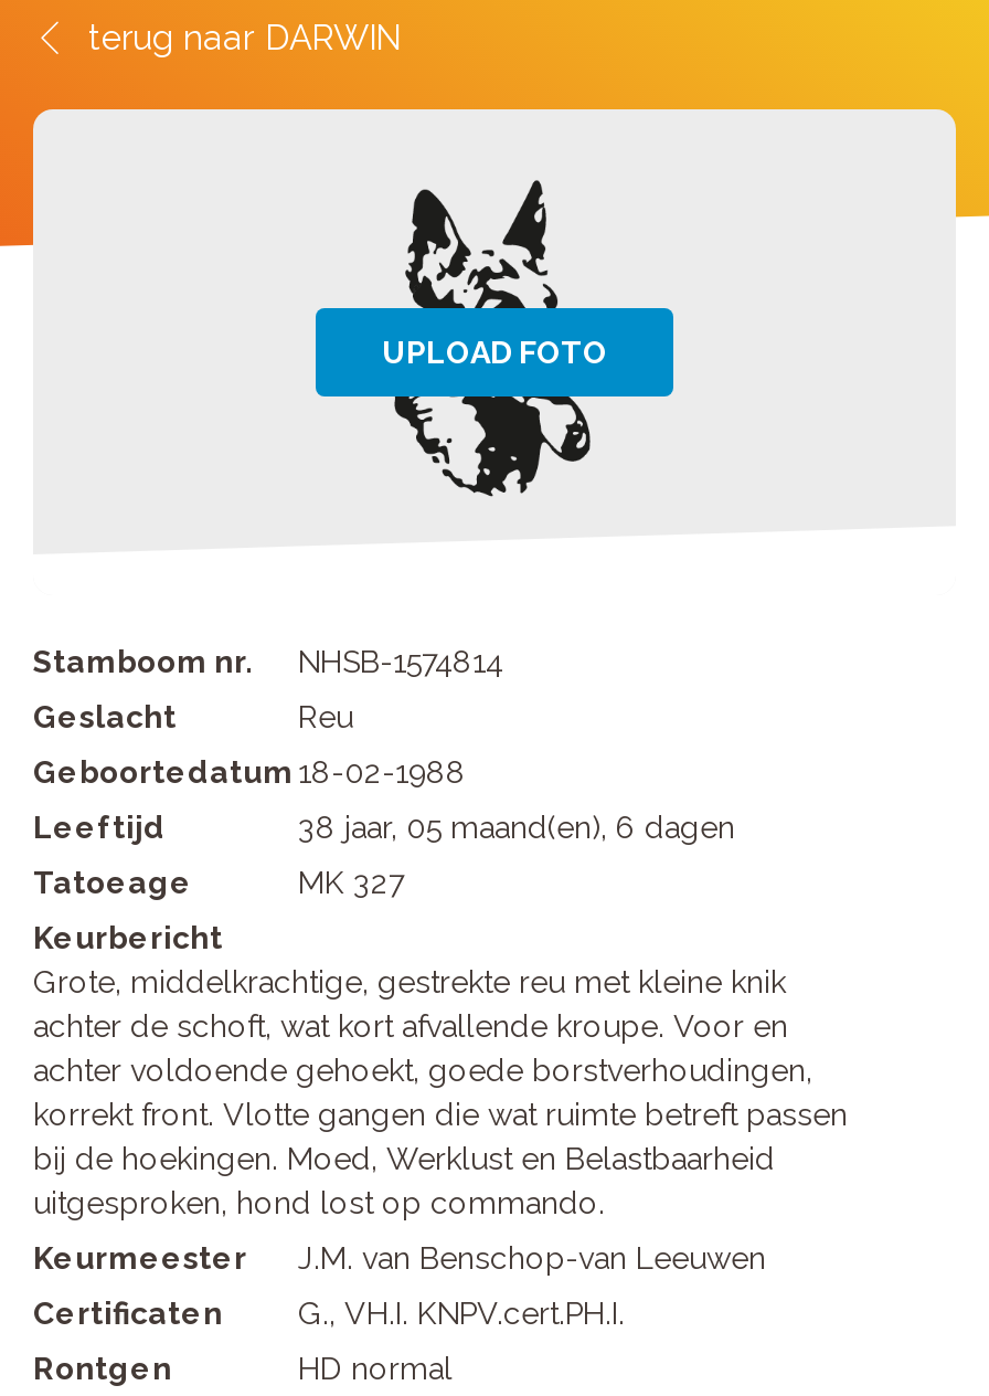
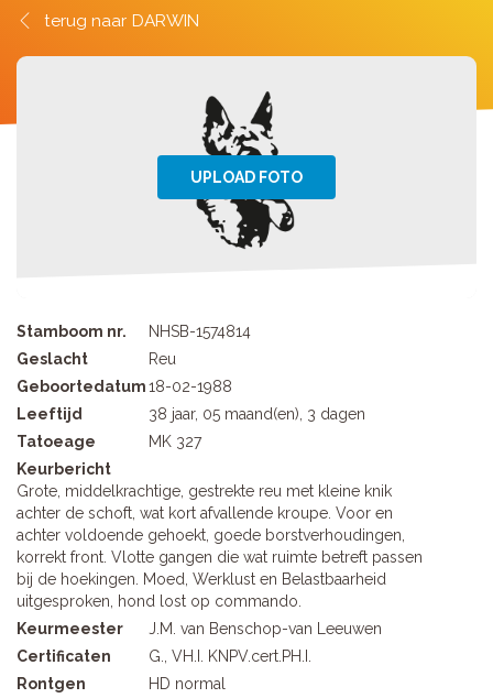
[298,810,735,845] 38 jaar, 05 maand(en), 6 dagen -> [149,405,365,423] 38 jaar, 05 maand(en), 3 dagen

